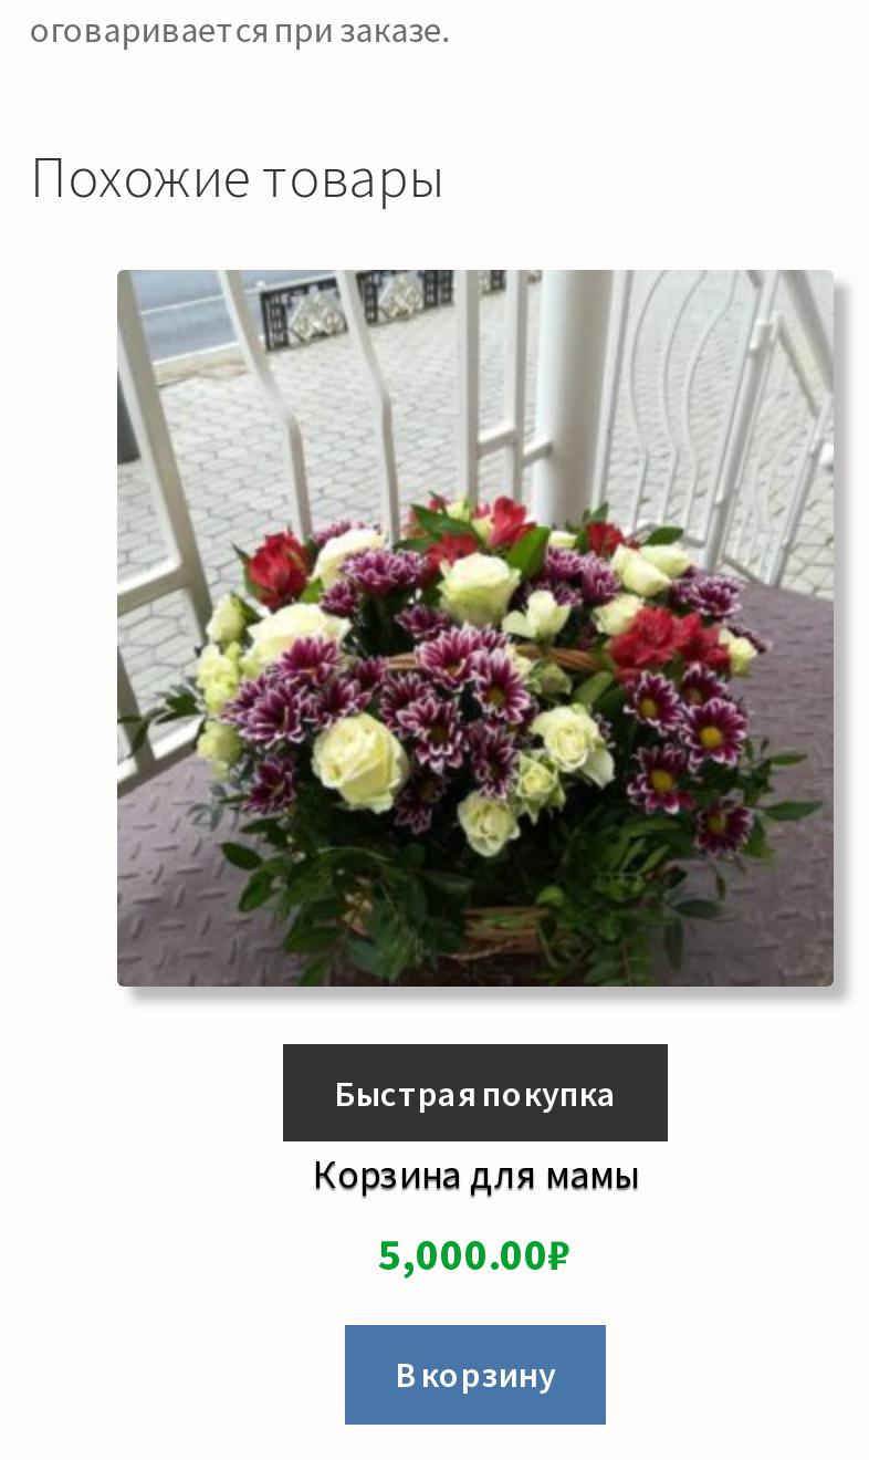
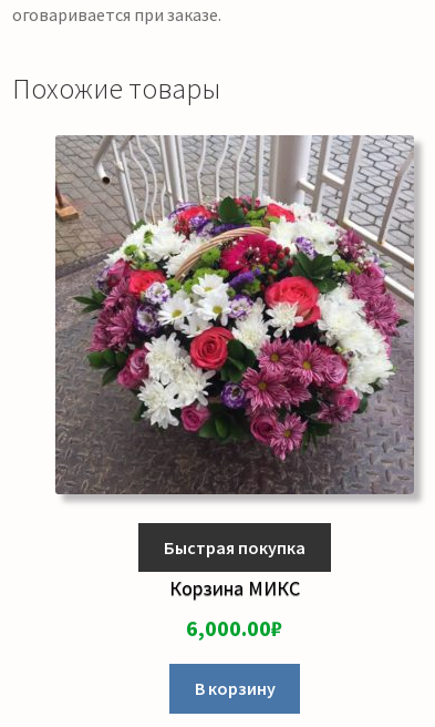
[117,270,834,984] [image] -> [54,135,415,494] [image]
[313,1149,638,1199] Корзина для мамы -> [169,575,300,601] Корзина МИКС
[378,1225,573,1281] 5,000.00₽ -> [186,614,283,642] 6,000.00₽

